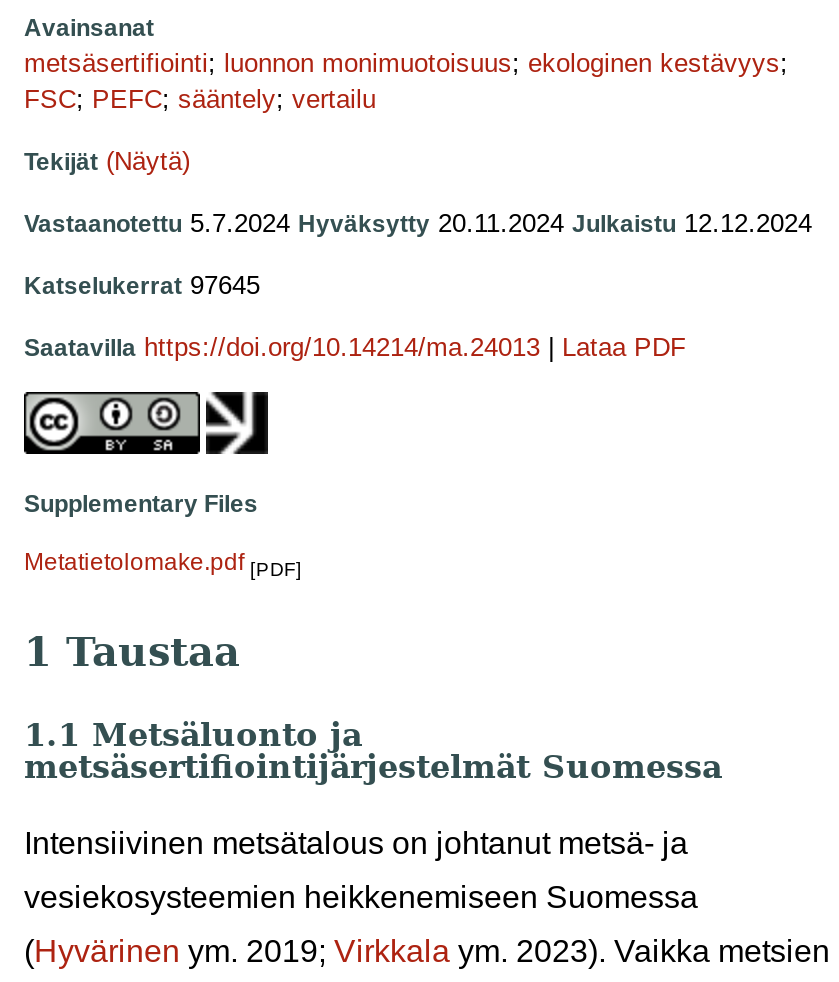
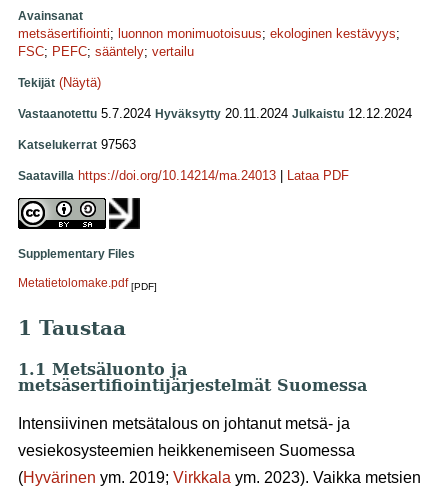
[24,270,260,300] Katselukerrat 97645 -> [18,137,136,152] Katselukerrat 97563

